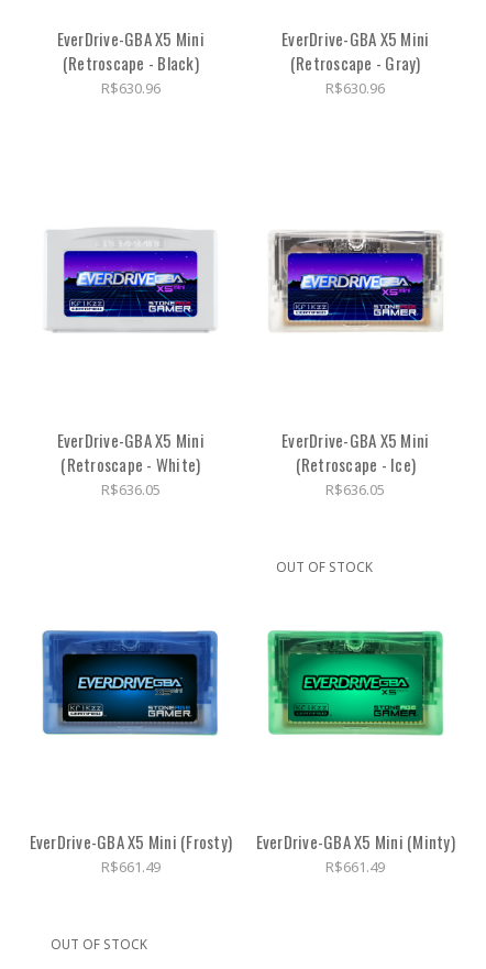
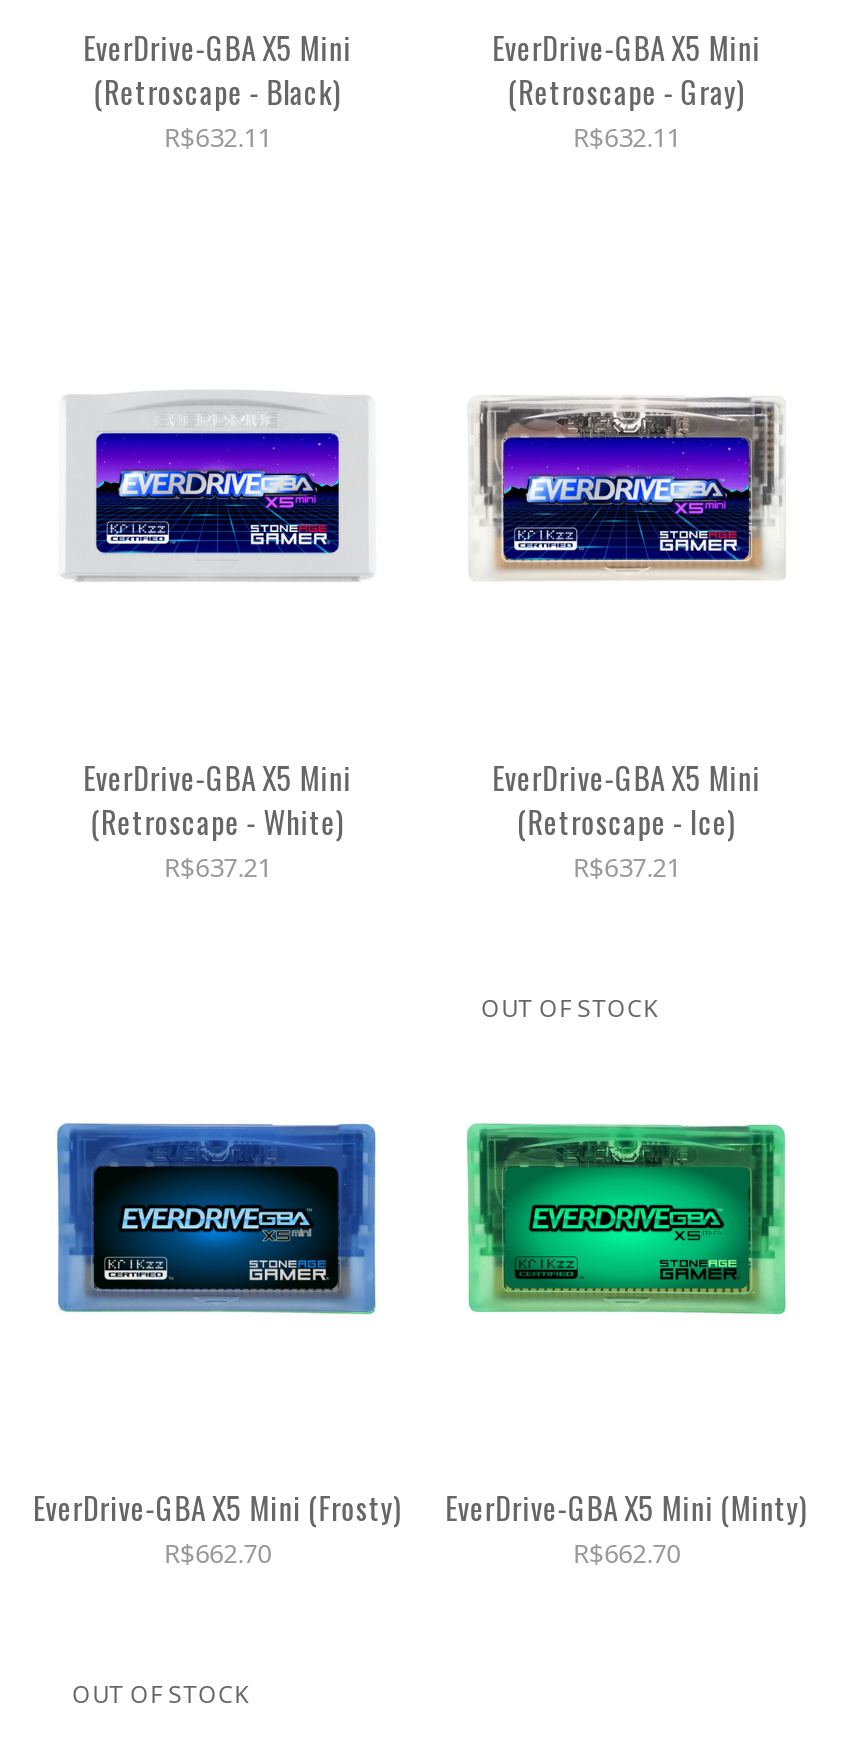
[101,78,160,98] R$630.96 -> [164,120,272,156] R$632.11
[326,78,385,98] R$630.96 -> [572,120,680,156] R$632.11
[101,480,160,500] R$636.05 -> [164,850,272,886] R$637.21
[326,480,385,500] R$636.05 -> [572,850,680,886] R$637.21
[101,857,160,877] R$661.49 -> [164,1536,272,1572] R$662.70
[326,857,385,877] R$661.49 -> [572,1536,680,1572] R$662.70

